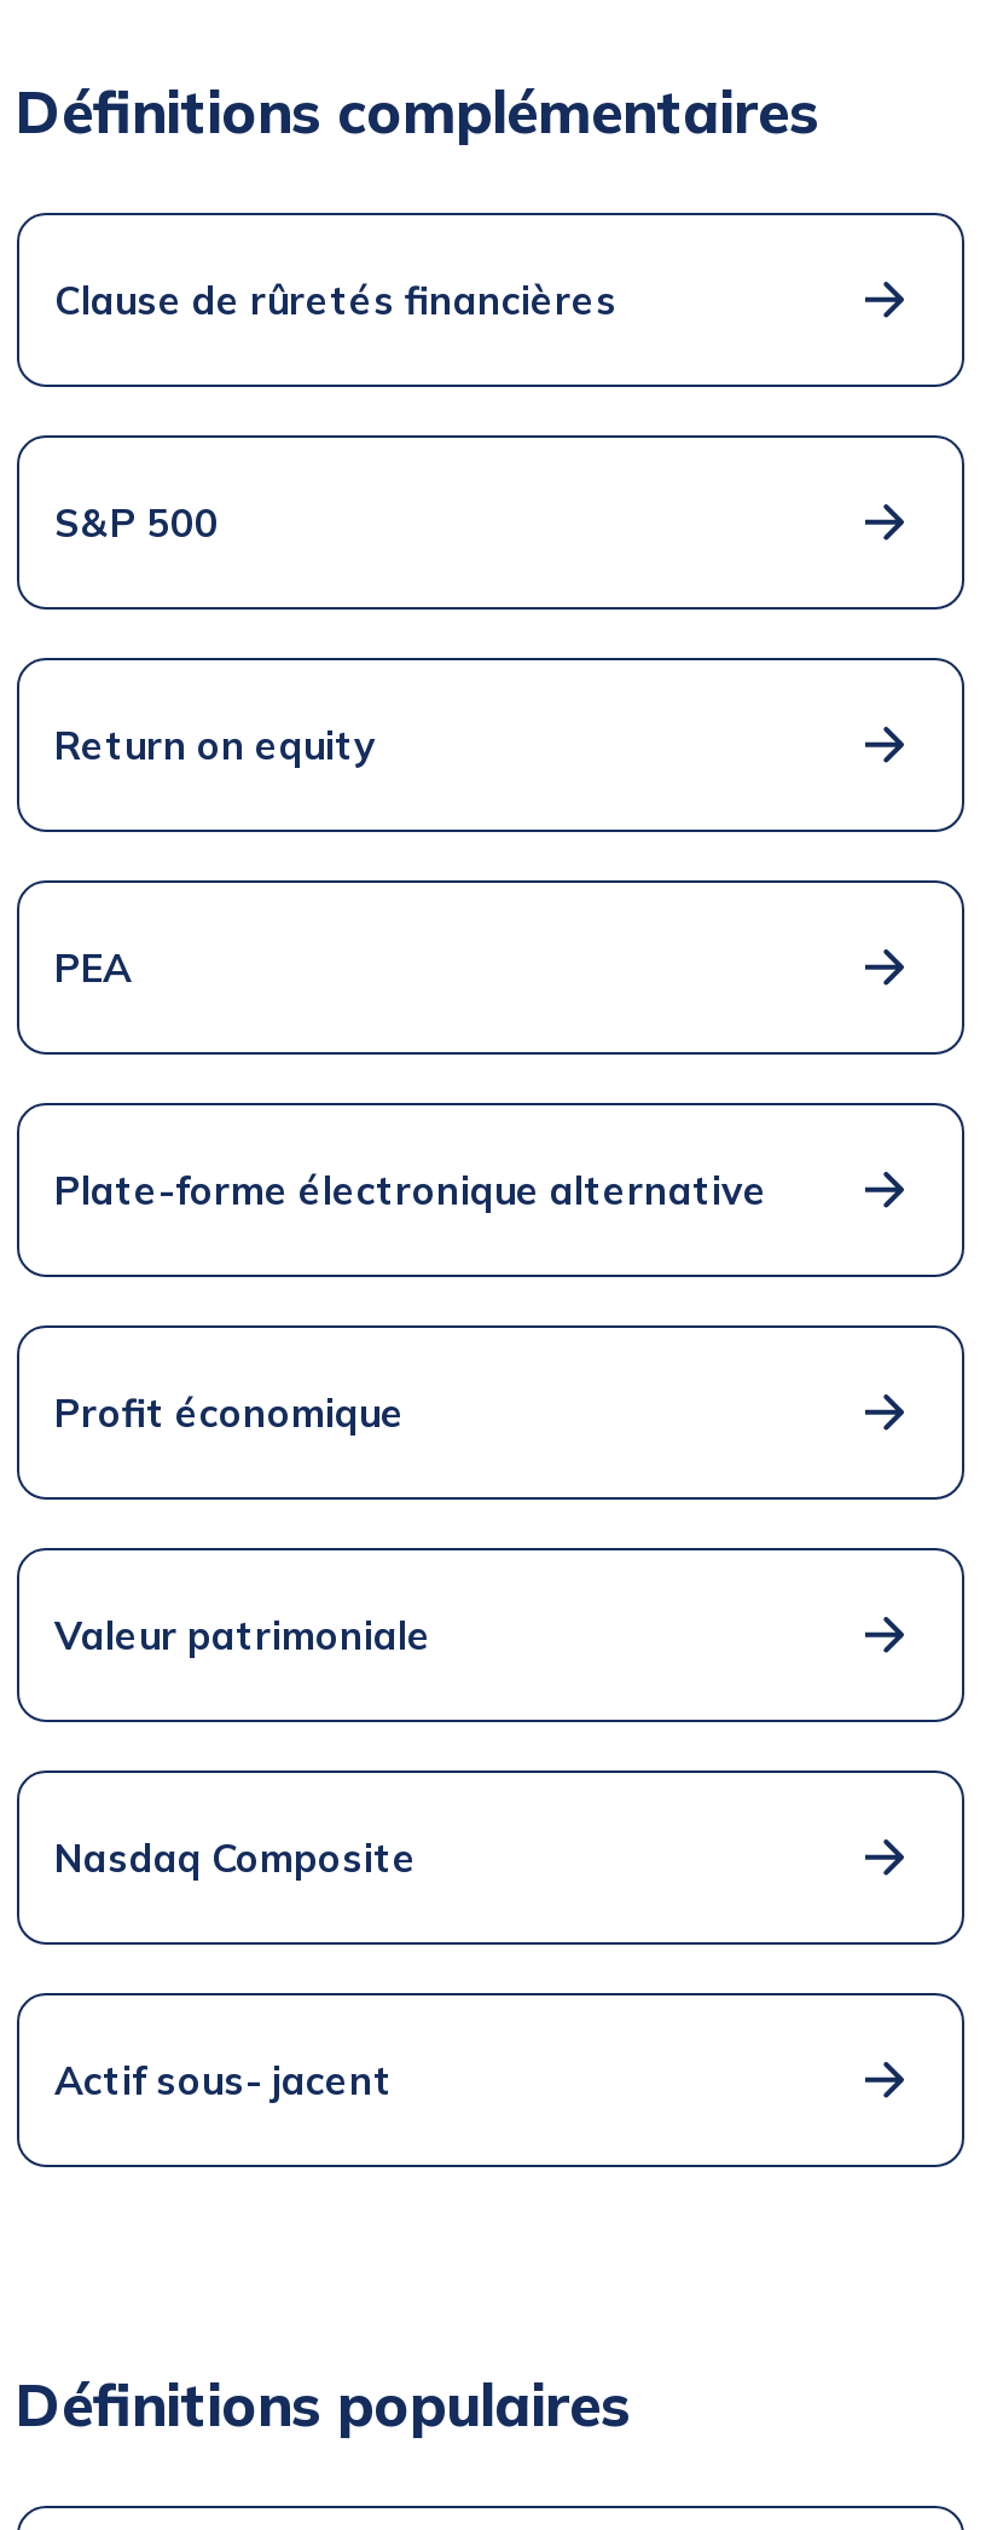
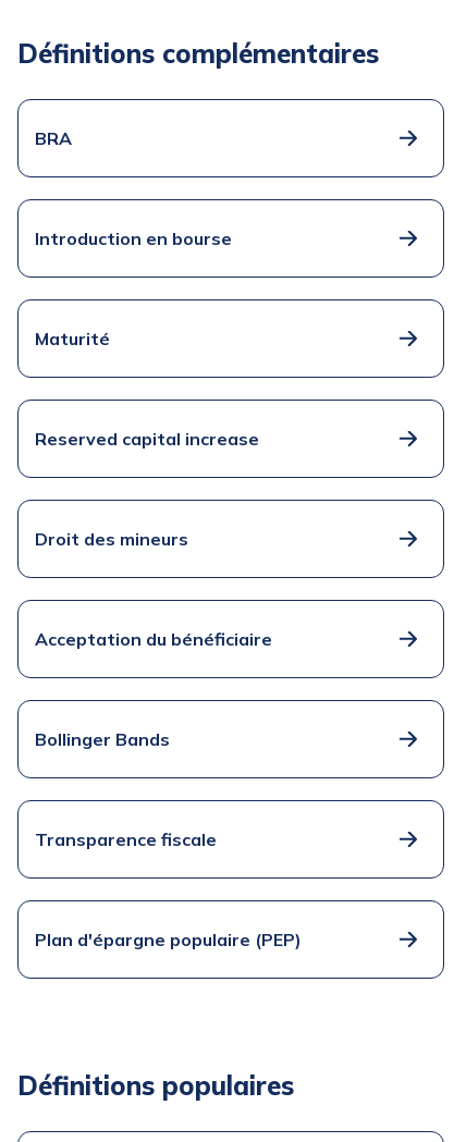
[54,275,618,323] Clause de rûretés financières -> [34,127,71,149] BRA
[54,497,219,545] S&P 500 -> [34,227,231,249] Introduction en bourse
[54,720,376,768] Return on equity -> [34,327,109,349] Maturité
[54,942,132,990] PEA -> [34,427,259,449] Reserved capital increase
[54,1165,767,1213] Plate-forme électronique alternative -> [34,527,188,549] Droit des mineurs
[54,1387,405,1436] Profit économique -> [34,628,272,649] Acceptation du bénéficiaire
[54,1610,431,1658] Valeur patrimoniale -> [34,728,169,750] Bollinger Bands
[54,1832,417,1881] Nasdaq Composite -> [34,828,216,850] Transparence fiscale
[54,2055,393,2103] Actif sous- jacent -> [34,928,301,950] Plan d'épargne populaire (PEP)

